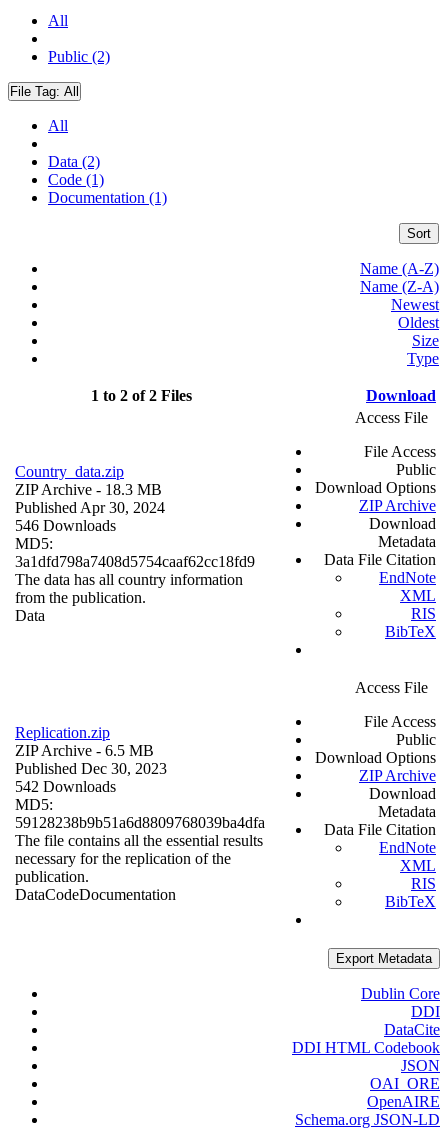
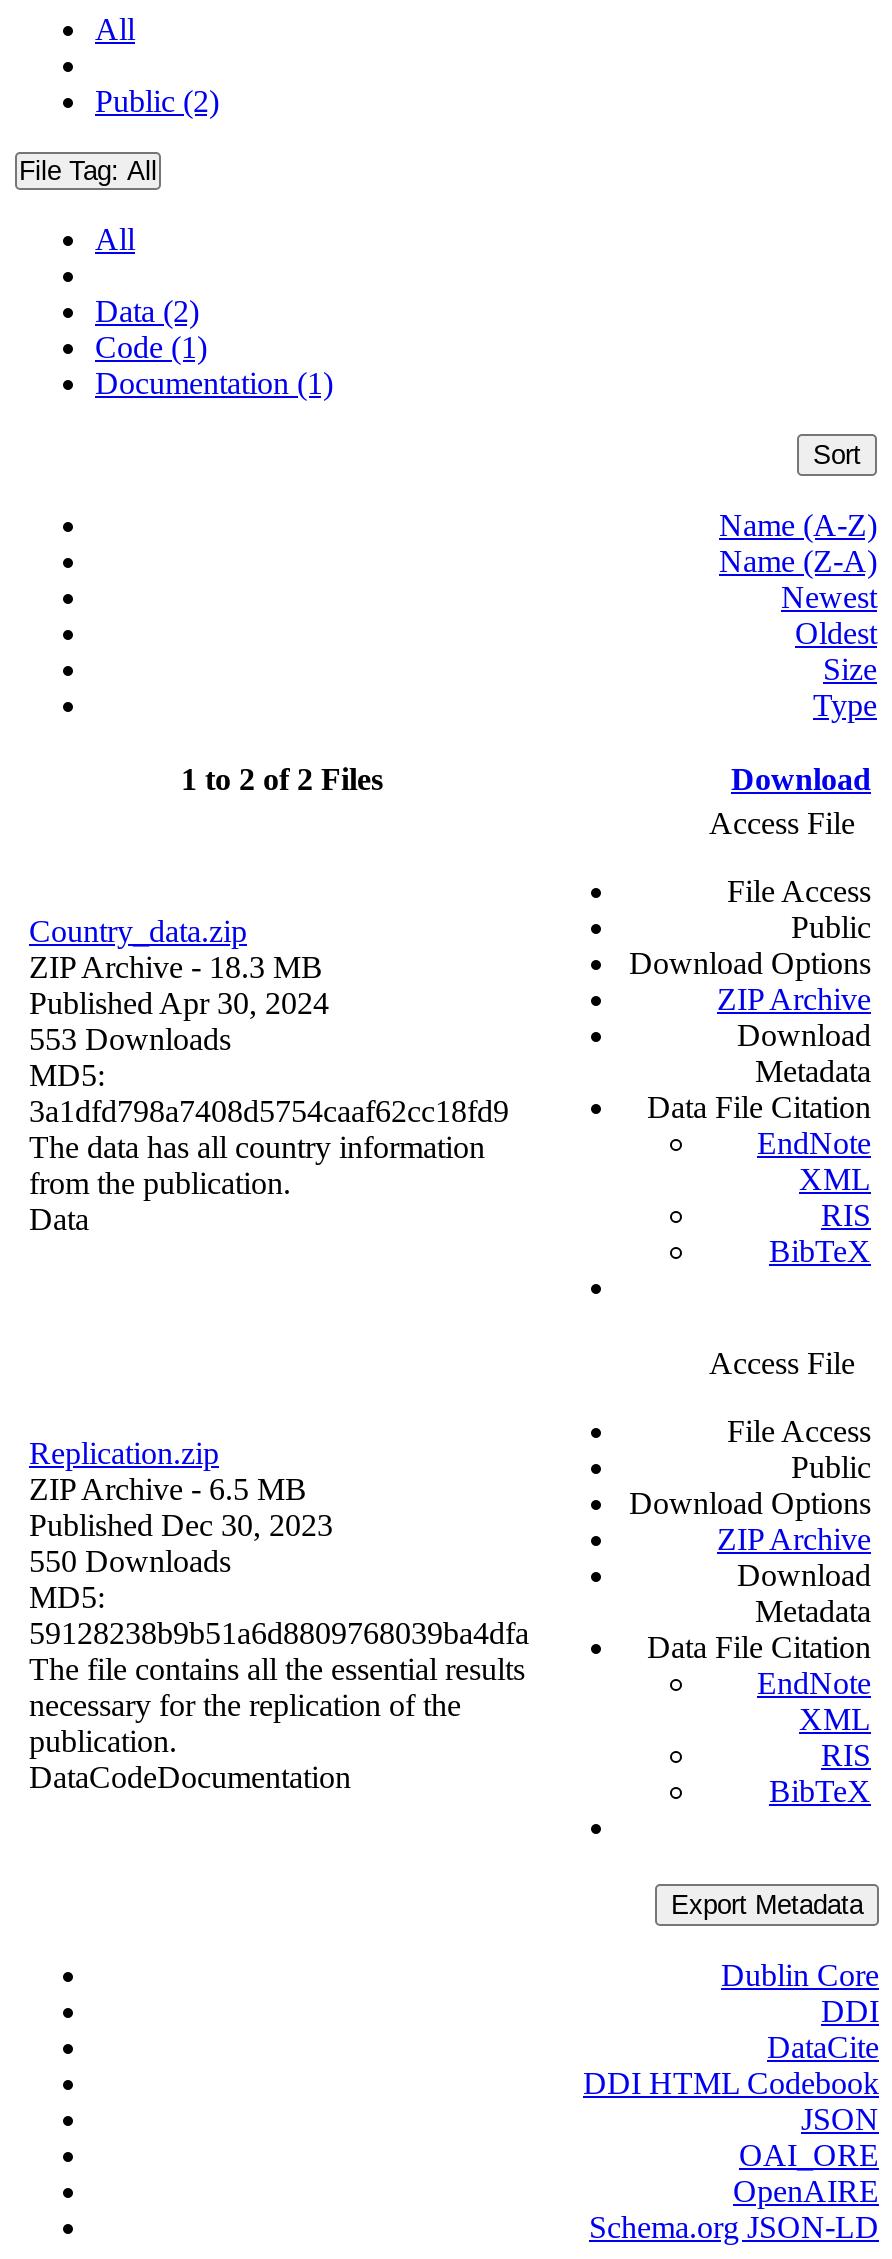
[15,517,116,534] 546 Downloads -> [29,1023,231,1057] 553 Downloads
[15,778,116,795] 542 Downloads -> [29,1545,231,1579] 550 Downloads

